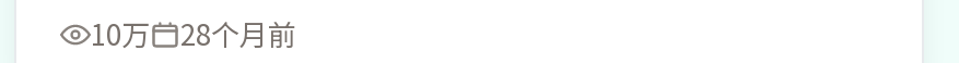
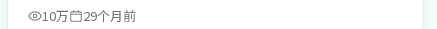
[91,13,296,55] 10万 28个月前 -> [42,6,136,25] 10万 29个月前

